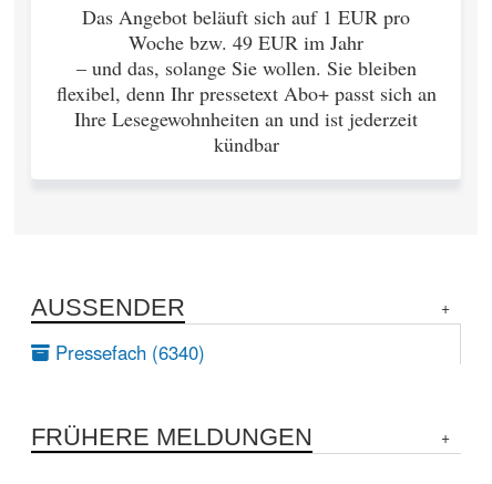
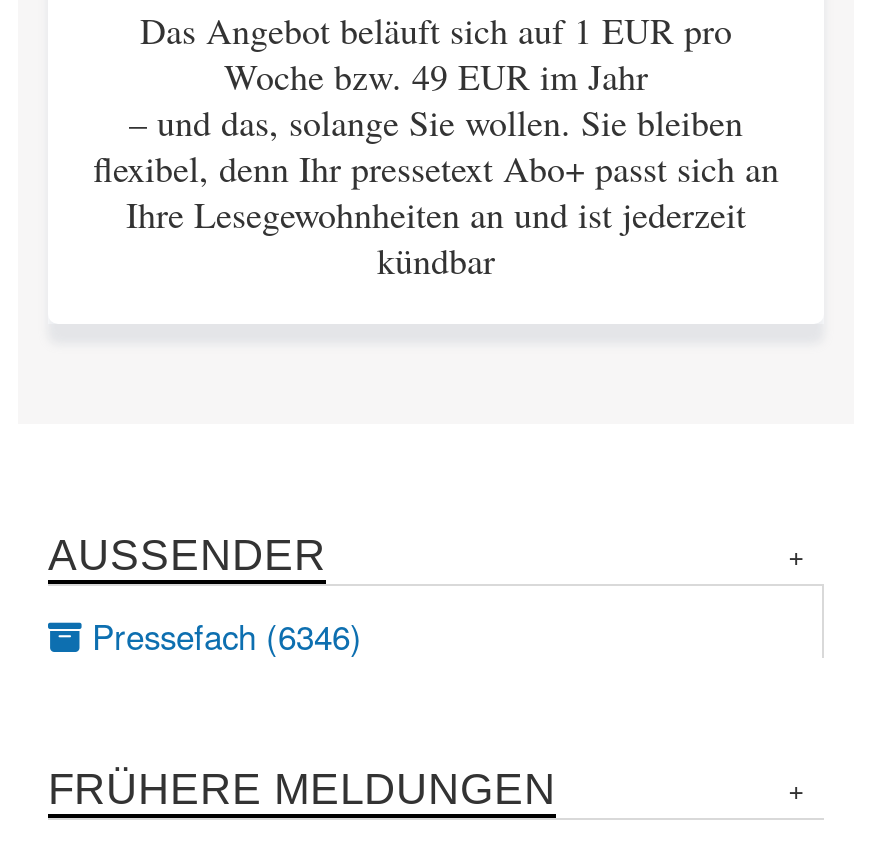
[50,339,205,365] Pressefach (6340) -> [82,612,362,660] Pressefach (6346)

